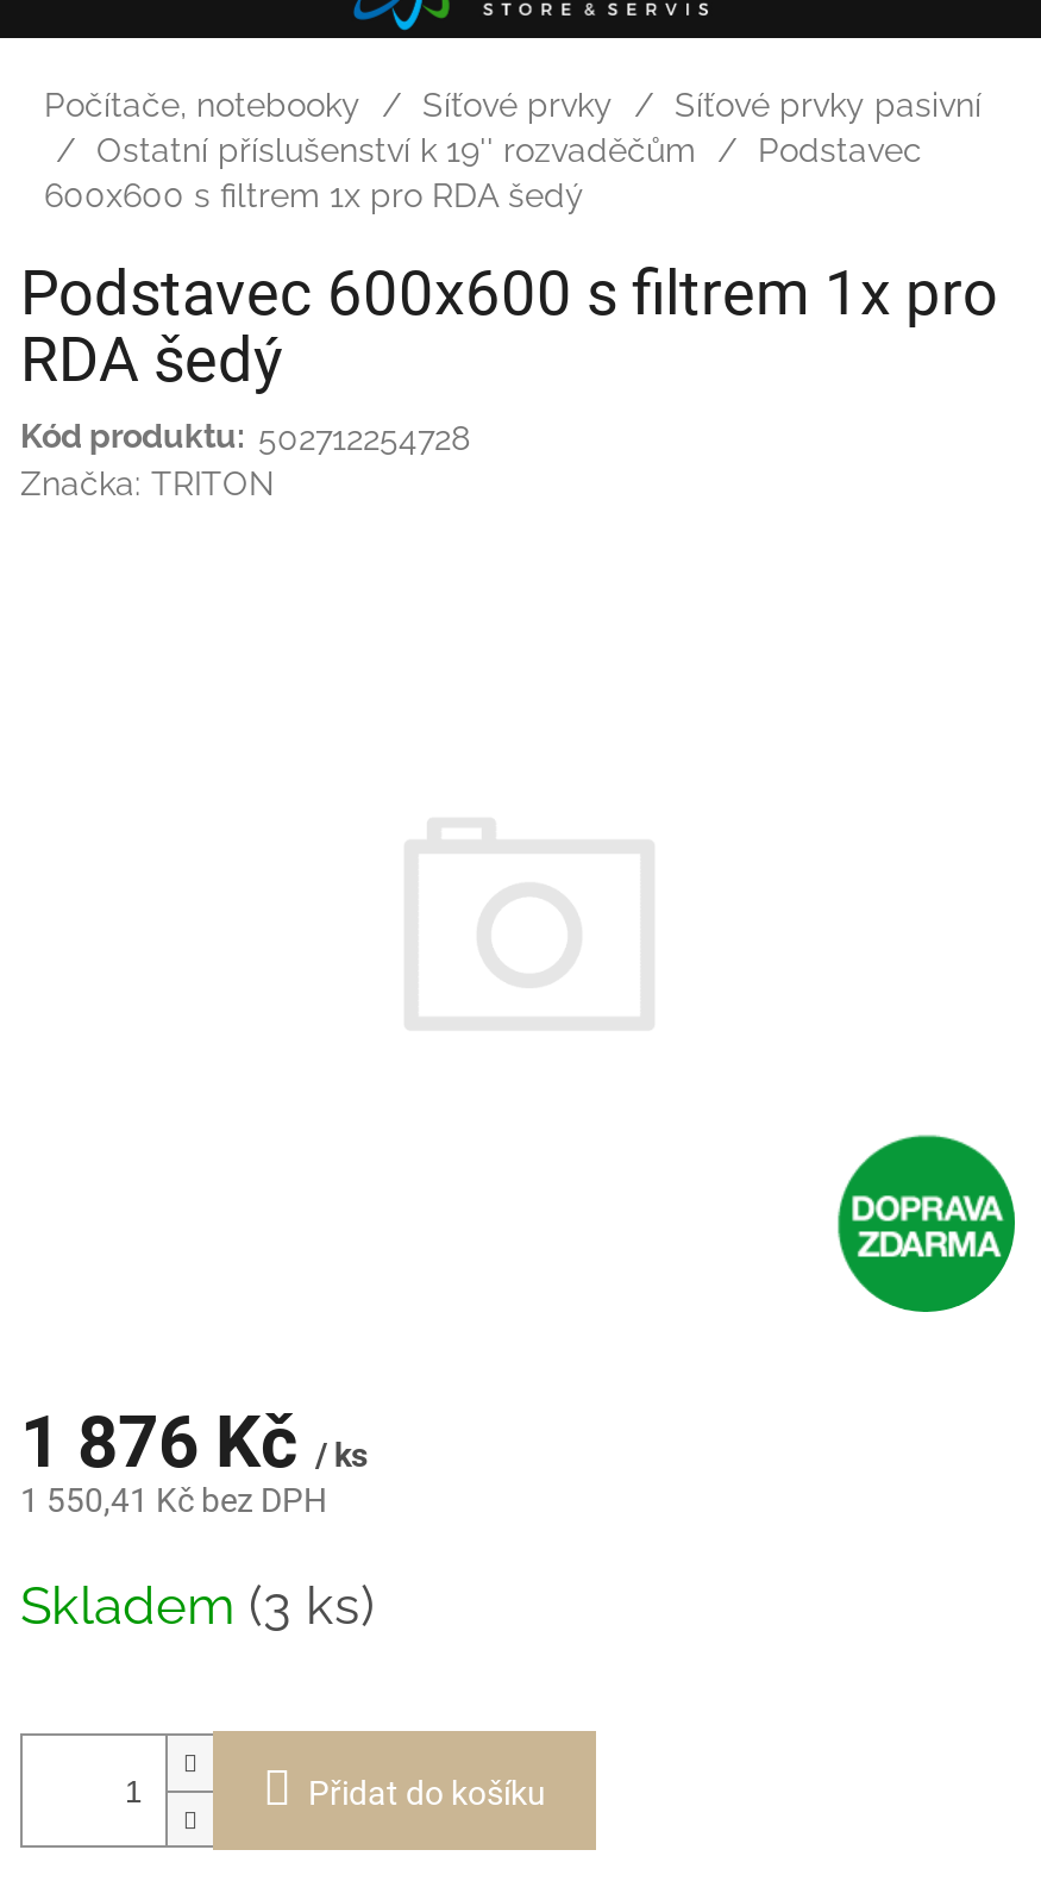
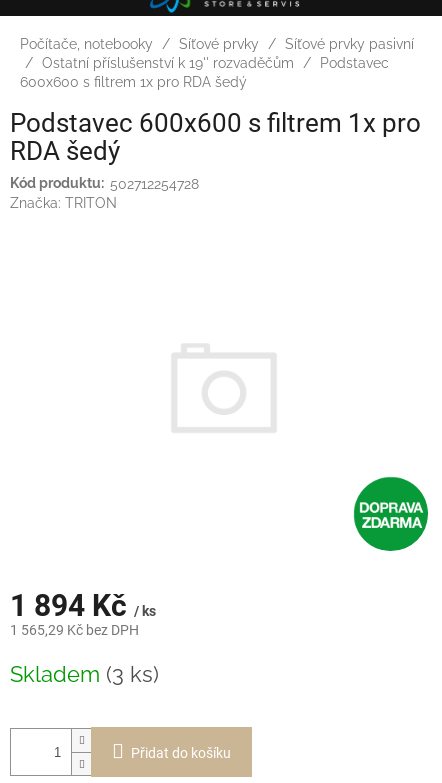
[20,1401,368,1484] 1 876 Kč / ks -> [10,588,156,623] 1 894 Kč / ks
[20,1482,327,1520] 1 550,41 Kč bez DPH -> [10,622,139,638] 1 565,29 Kč bez DPH

